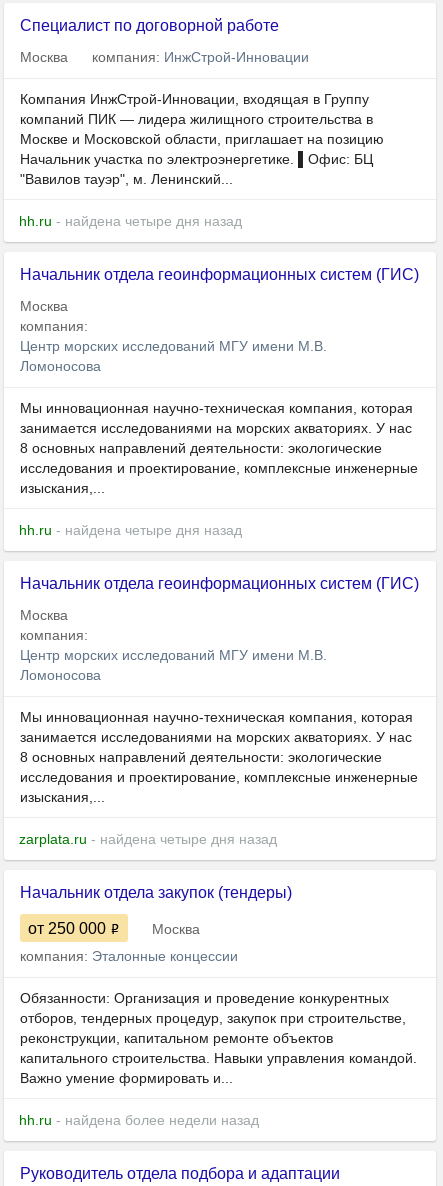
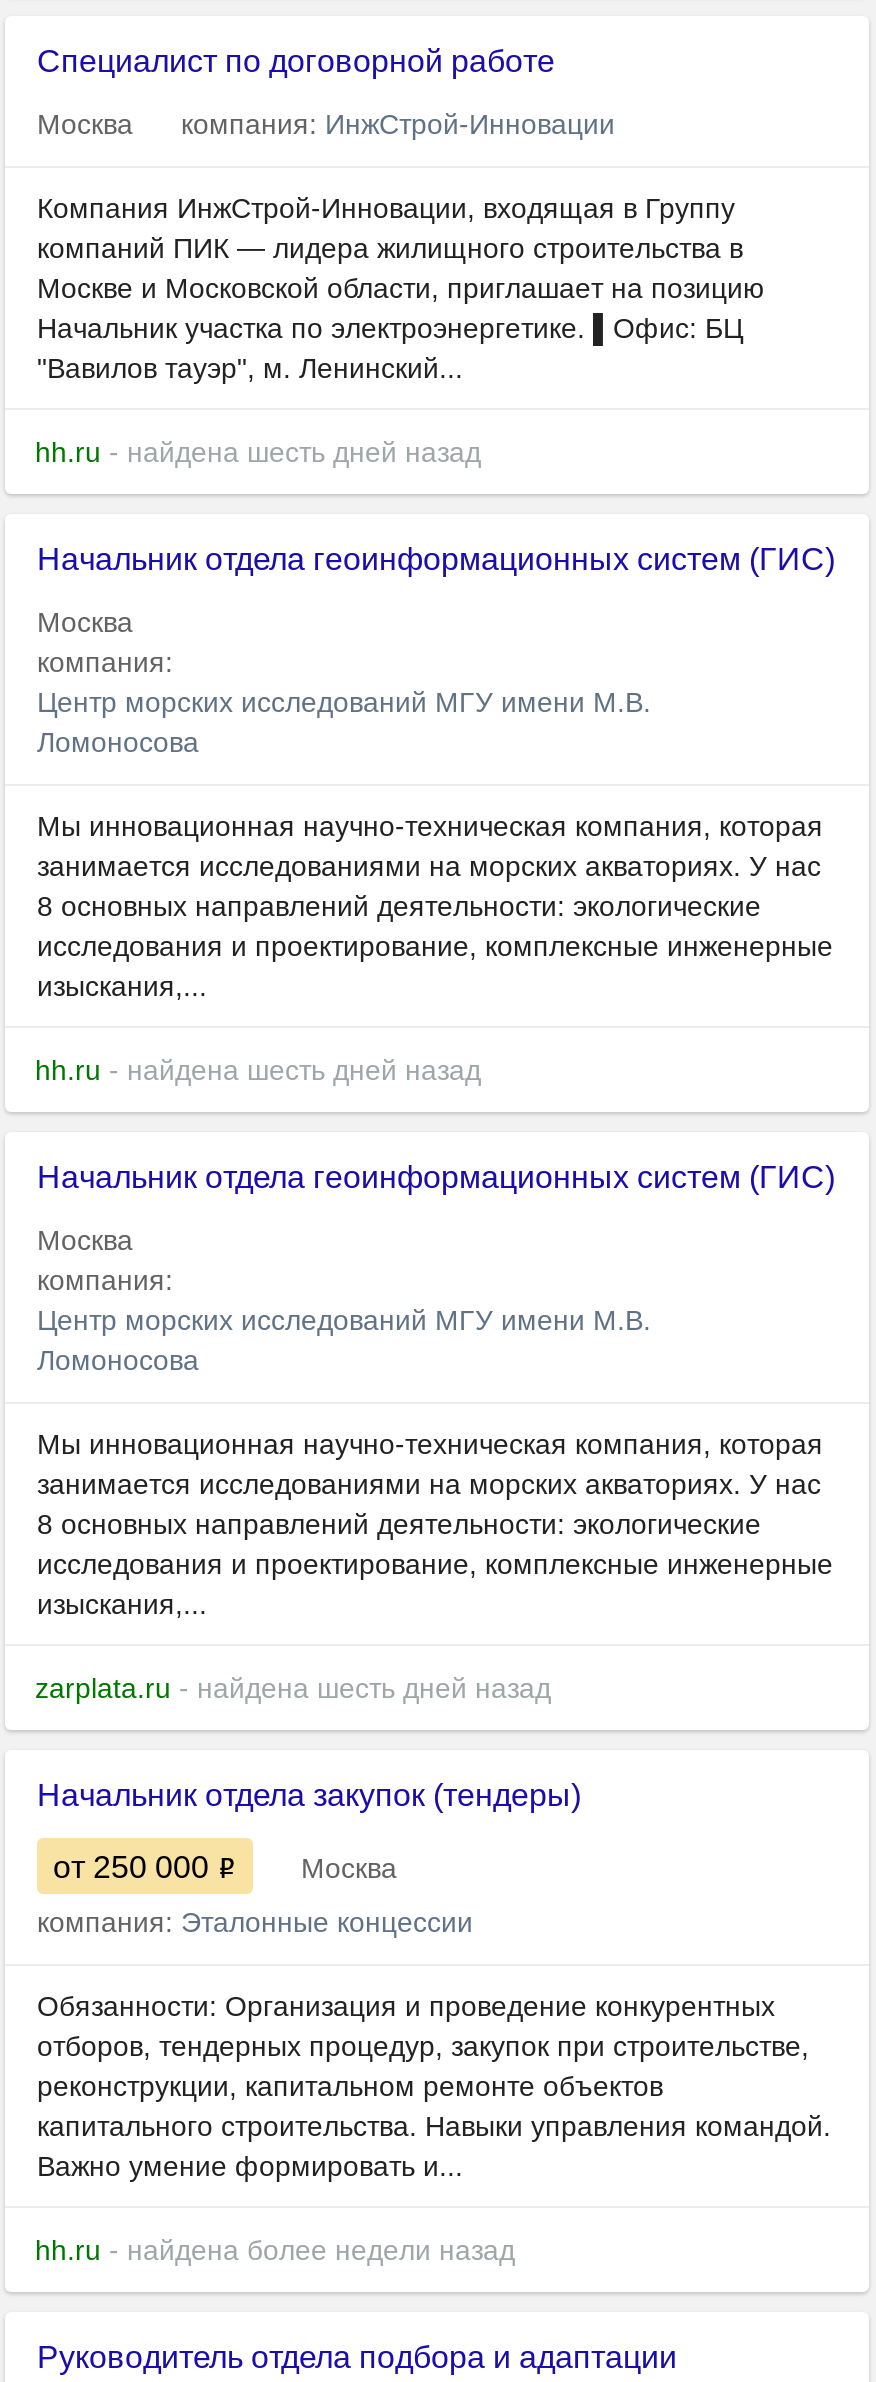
[19,213,242,229] hh.ru - найдена четыре дня назад -> [35,436,481,468] hh.ru - найдена шесть дней назад
[19,522,242,538] hh.ru - найдена четыре дня назад -> [35,1054,481,1086] hh.ru - найдена шесть дней назад
[19,831,277,847] zarplata.ru - найдена четыре дня назад -> [35,1672,551,1704] zarplata.ru - найдена шесть дней назад

